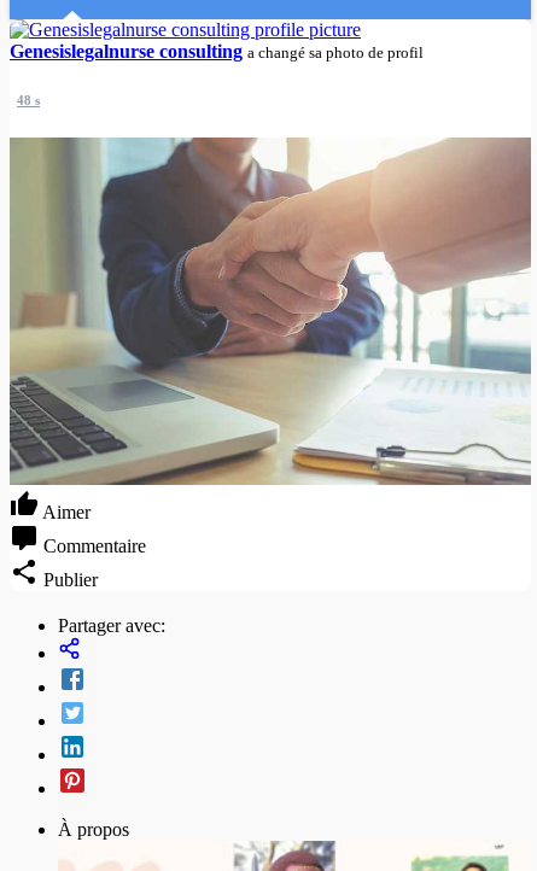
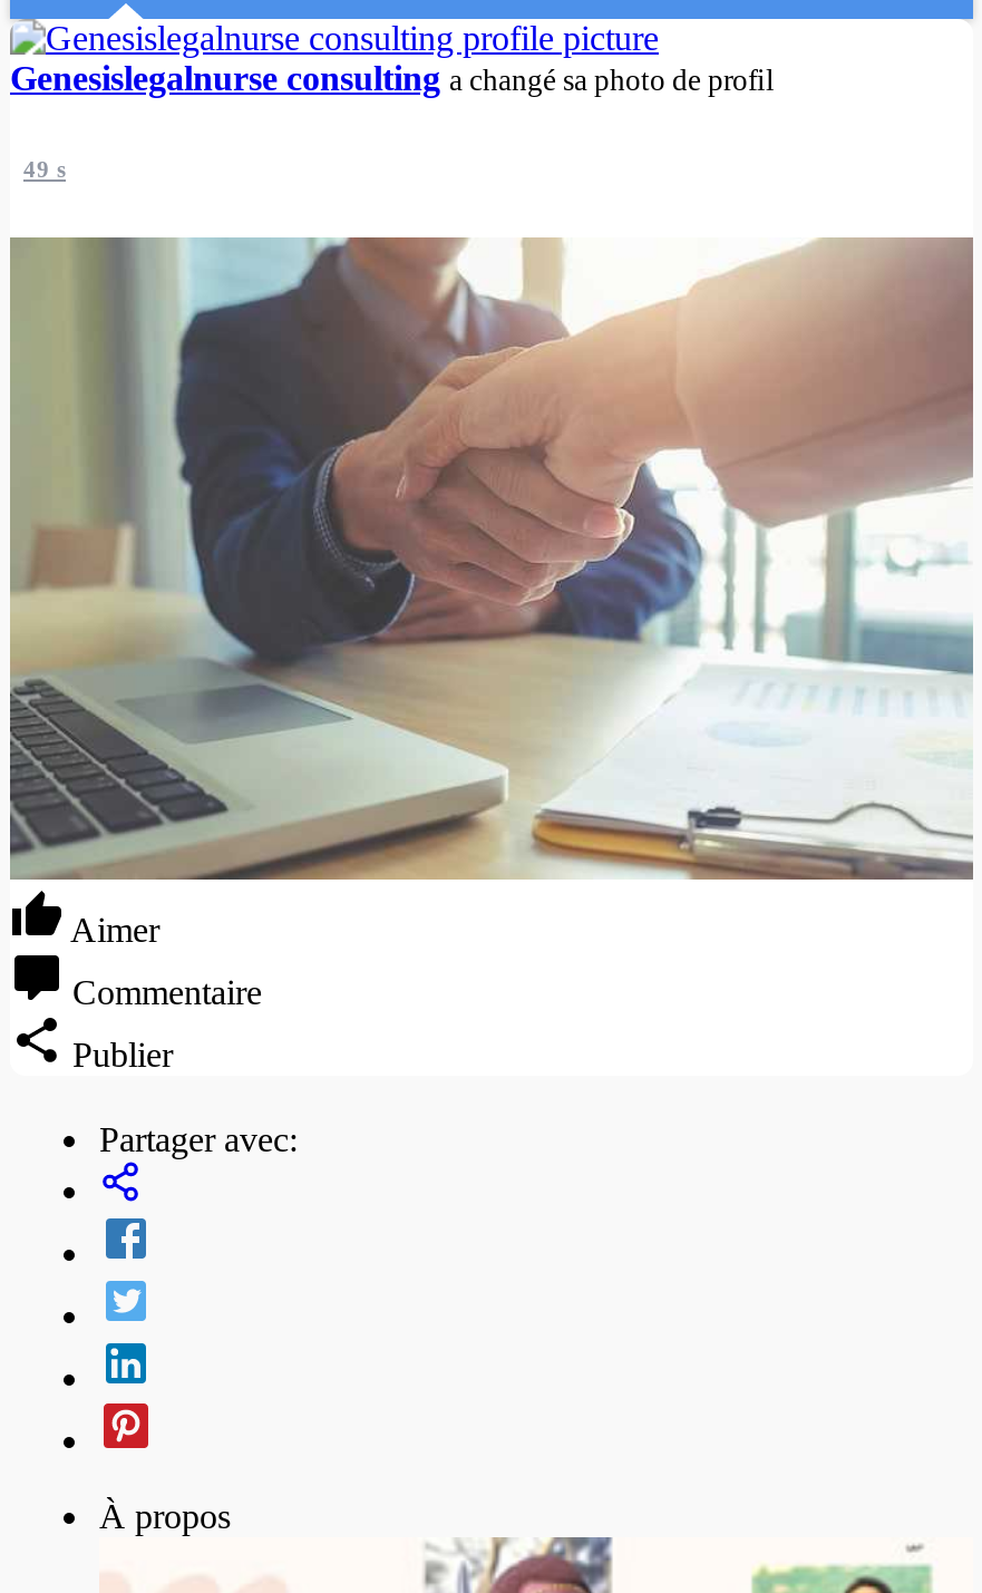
[17,93,40,107] 48 s -> [23,155,66,182] 49 s

